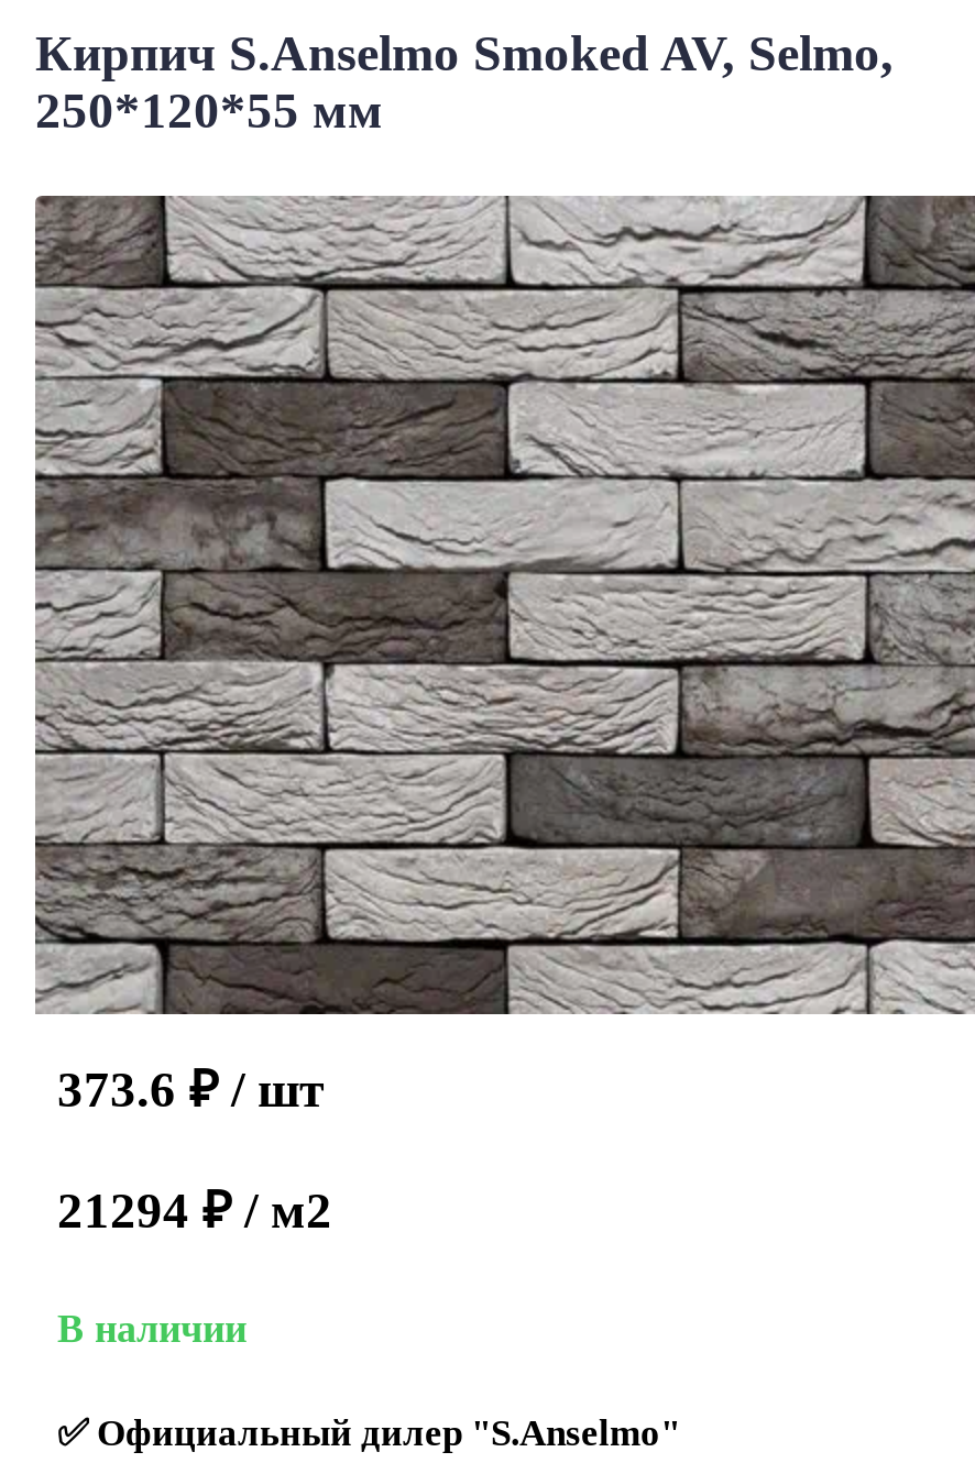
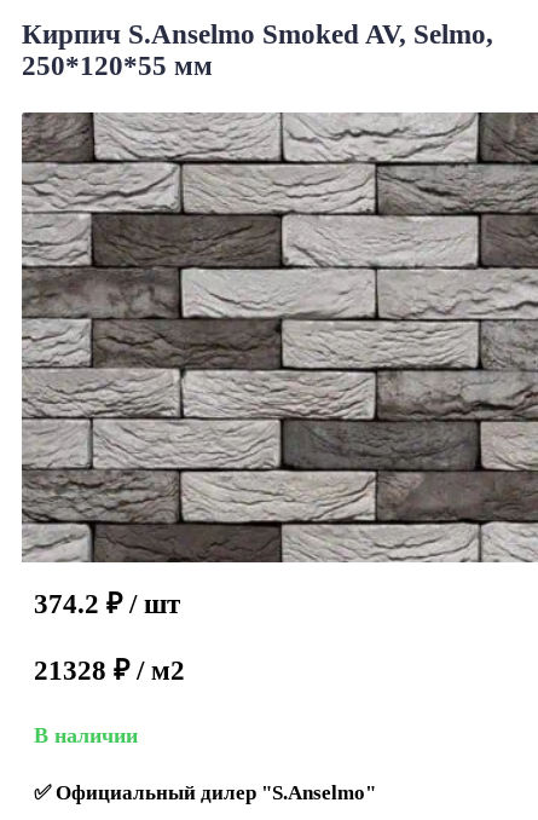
[57,1063,324,1118] 373.6 ₽ / шт -> [34,589,180,620] 374.2 ₽ / шт
[57,1184,332,1239] 21294 ₽ / м2 -> [34,656,185,686] 21328 ₽ / м2

